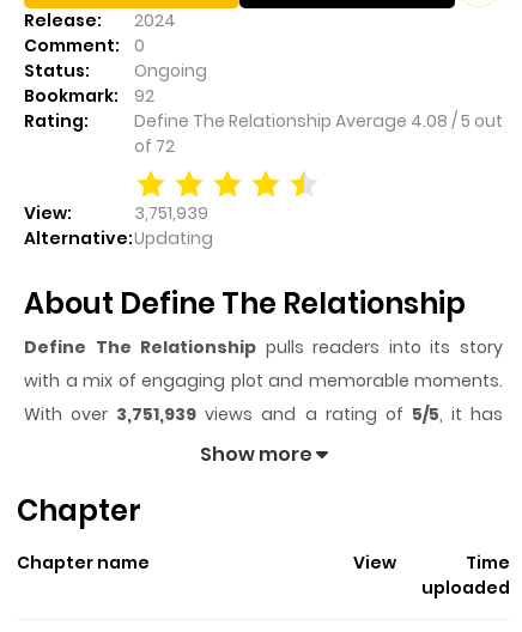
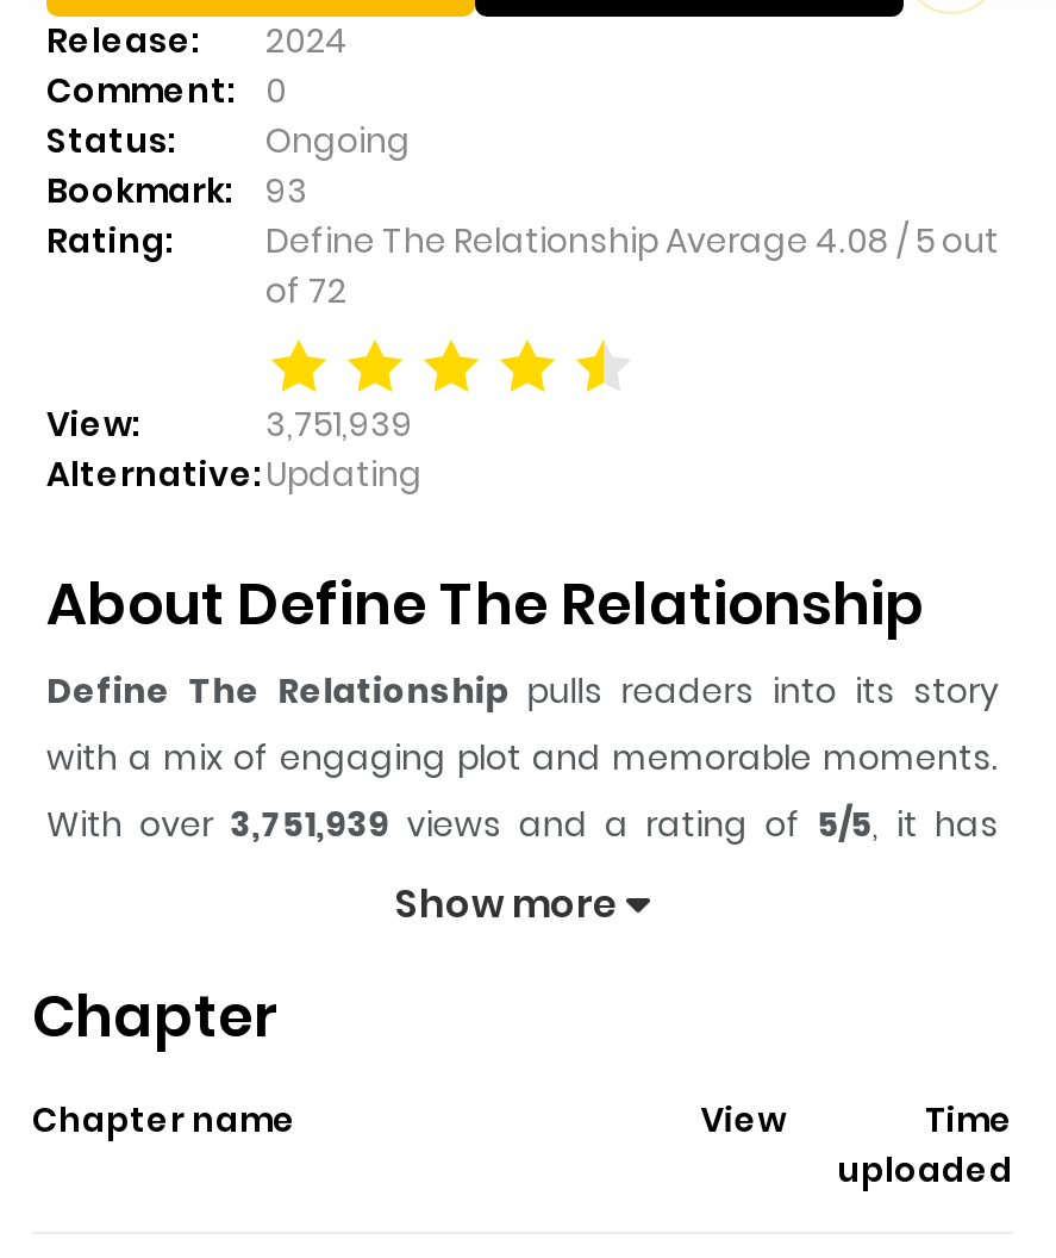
[24,84,154,108] Bookmark: 92 -> [46,167,308,214] Bookmark: 93

